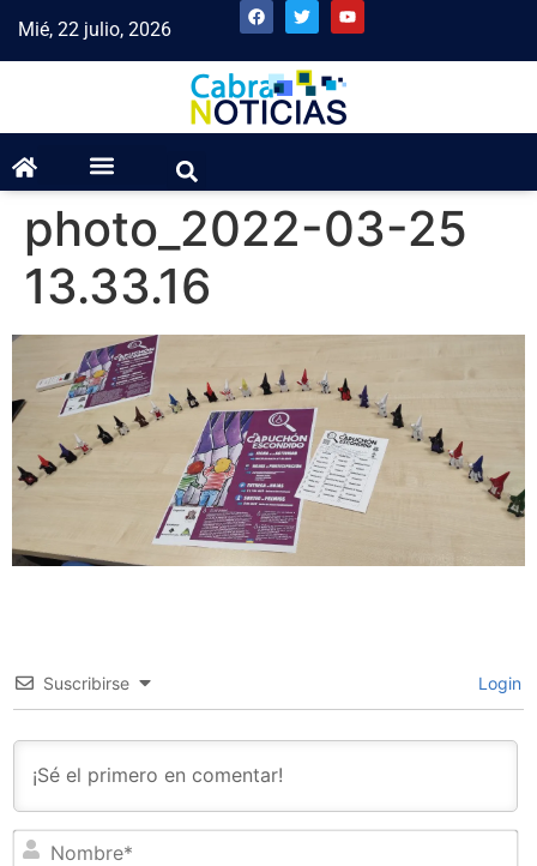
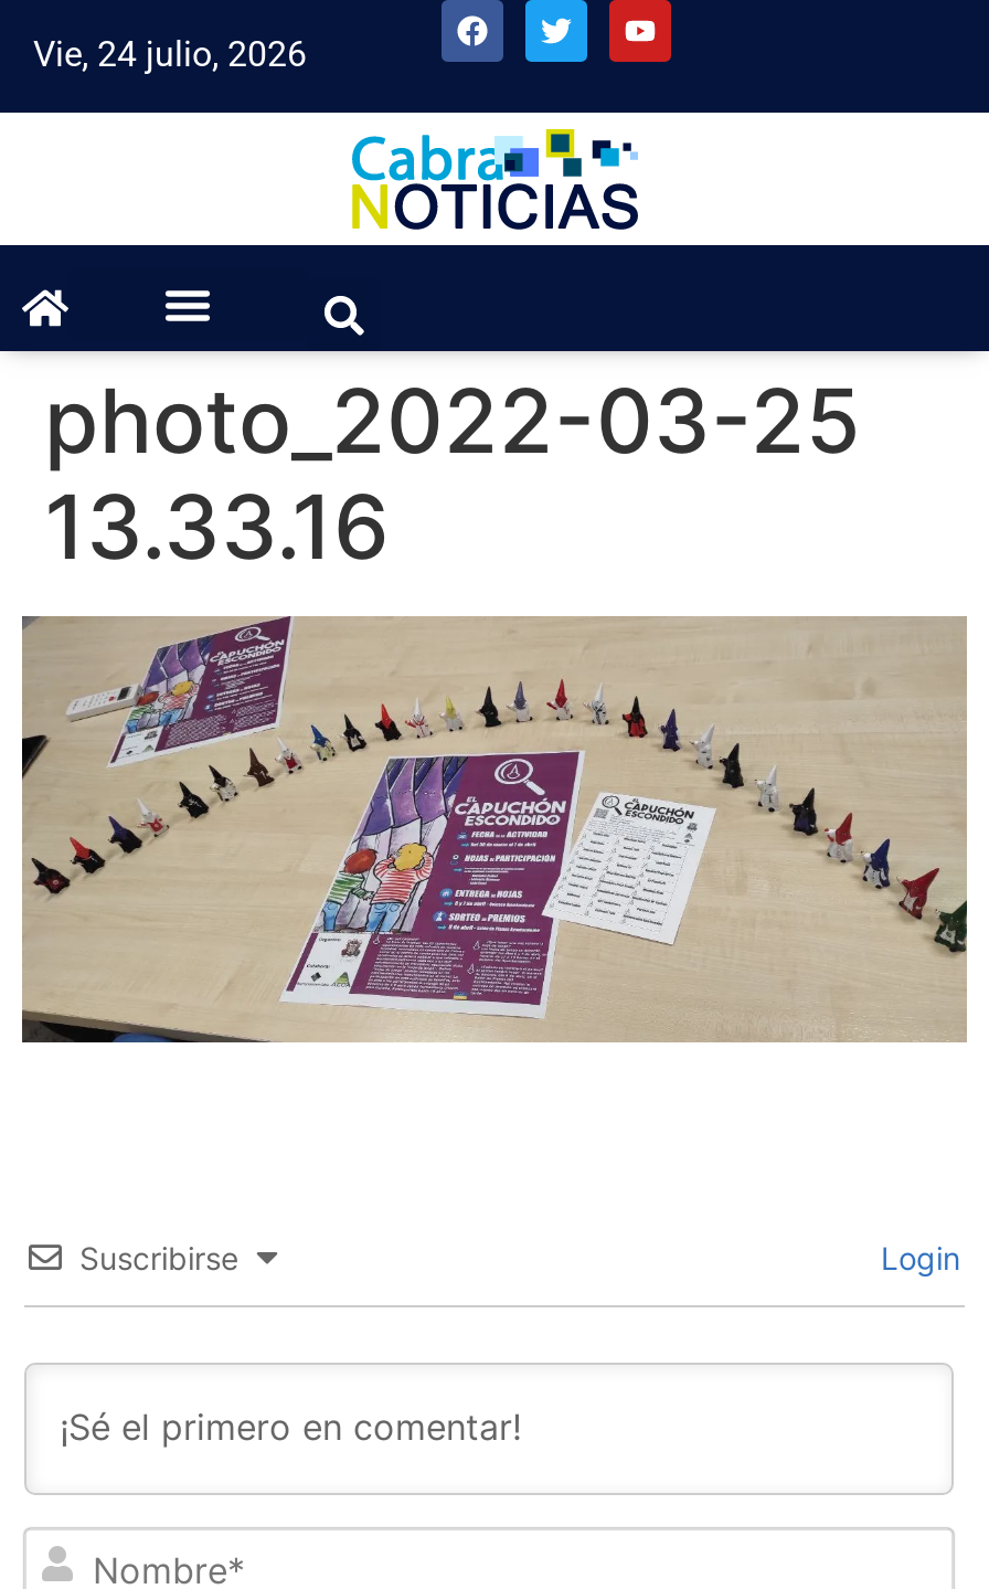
[18,18,171,41] Mié, 22 julio, 2026 -> [33,33,307,75] Vie, 24 julio, 2026

